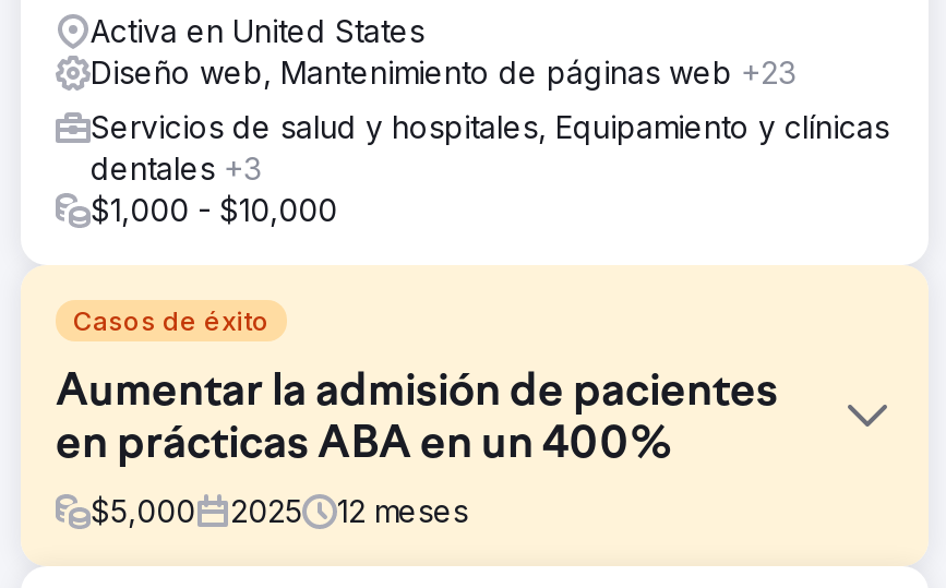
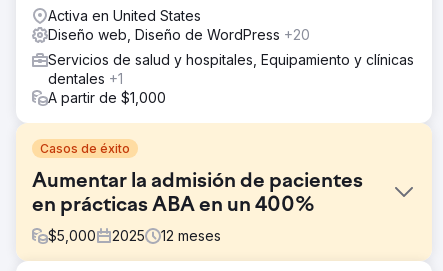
[91,53,795,91] Diseño web, Mantenimiento de páginas web +23 -> [48,26,310,43] Diseño web, Diseño de WordPress +20
[91,149,337,228] dentales +3 | $1,000 - $10,000 -> [48,70,166,106] dentales +1 | A partir de $1,000

